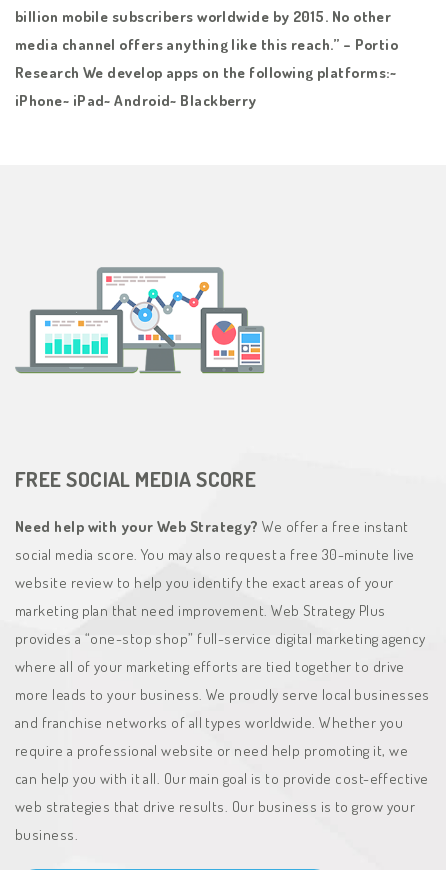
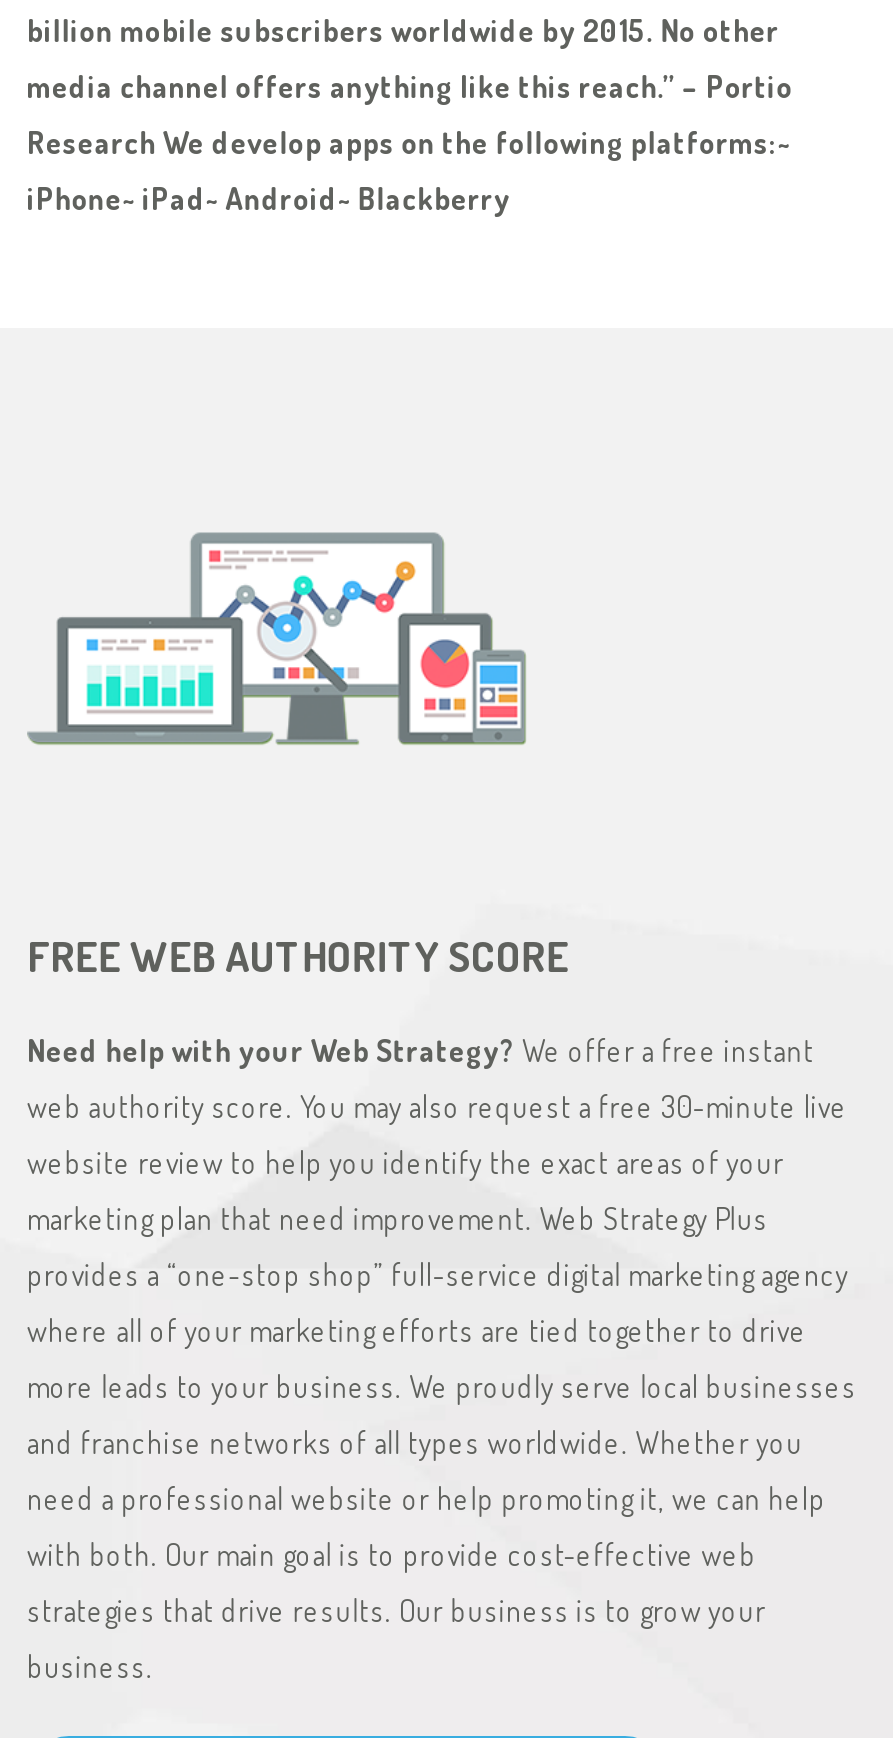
[15,465,256,492] FREE SOCIAL MEDIA SCORE -> [27,928,569,982] FREE WEB AUTHORITY SCORE
[15,545,415,564] social media score. You may also request a free 30-minute live -> [27,1088,848,1126] web authority score. You may also request a free 30-minute live
[15,741,408,760] require a professional website or need help promoting it, we -> [27,1480,826,1518] need a professional website or help promoting it, we can help
[15,769,429,788] can help you with it all. Our main goal is to provide cost-effective -> [27,1536,756,1574] with both. Our main goal is to provide cost-effective web
[15,797,415,816] web strategies that drive results. Our business is to grow your -> [27,1592,766,1630] strategies that drive results. Our business is to grow your

